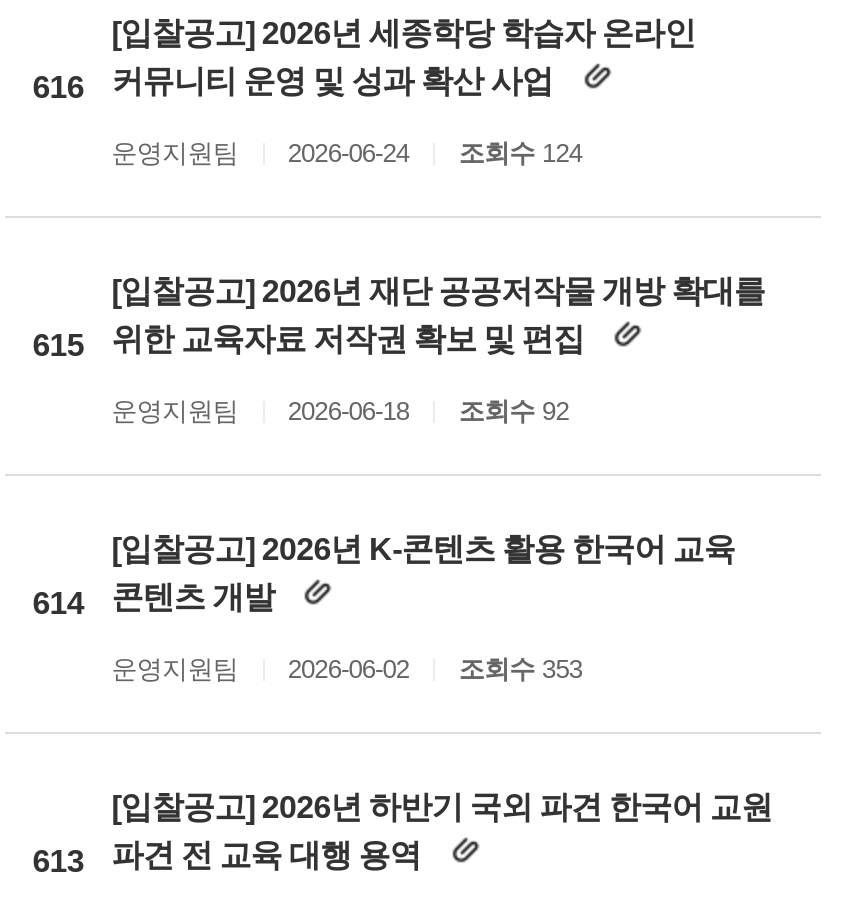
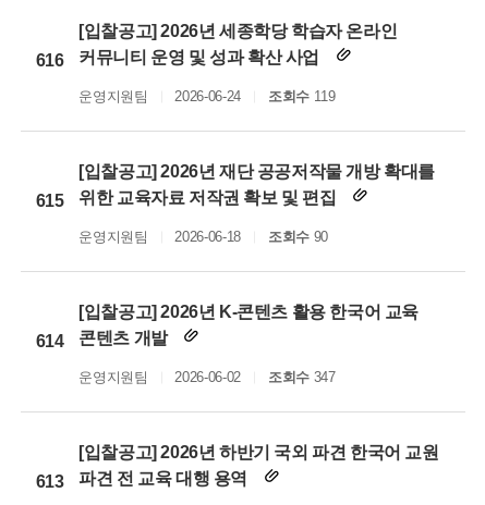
[111,138,582,168] 운영지원팀 2026-06-24 조회수 124 -> [79,88,335,104] 운영지원팀 2026-06-24 조회수 119
[111,396,569,426] 운영지원팀 2026-06-18 조회수 92 -> [79,229,328,245] 운영지원팀 2026-06-18 조회수 90
[111,654,582,684] 운영지원팀 2026-06-02 조회수 353 -> [79,369,335,385] 운영지원팀 2026-06-02 조회수 347

